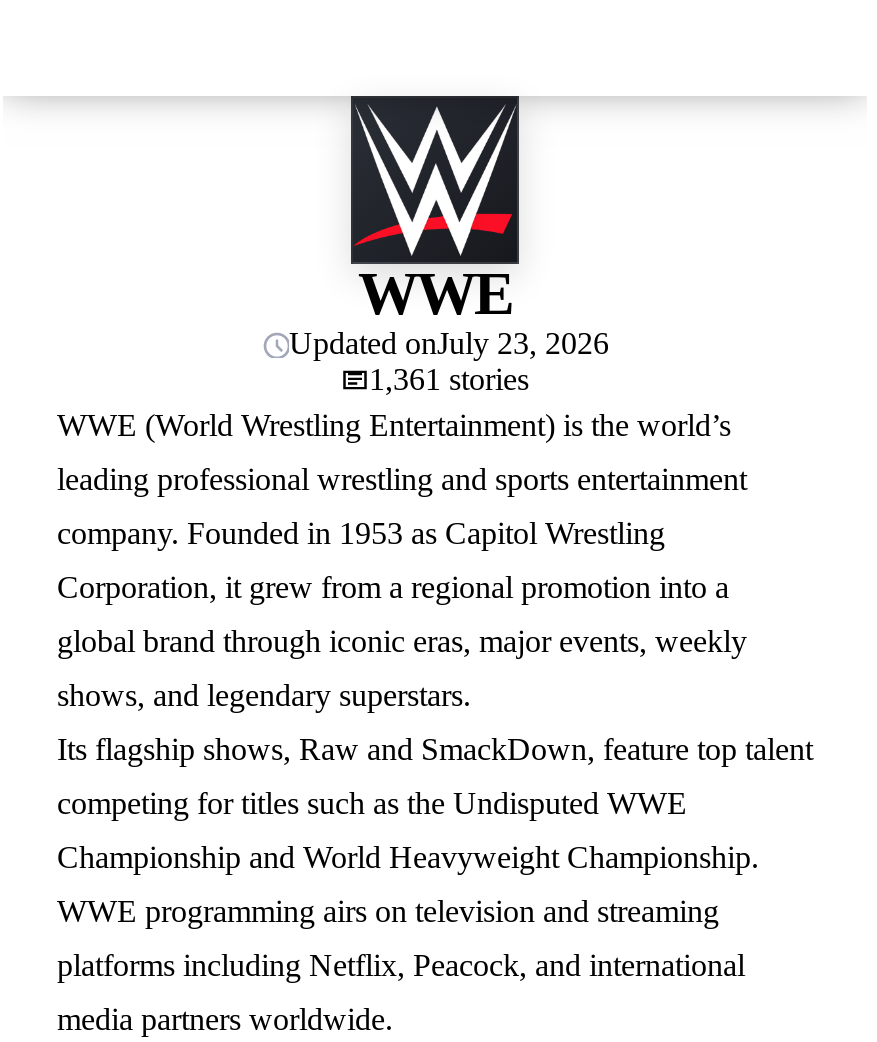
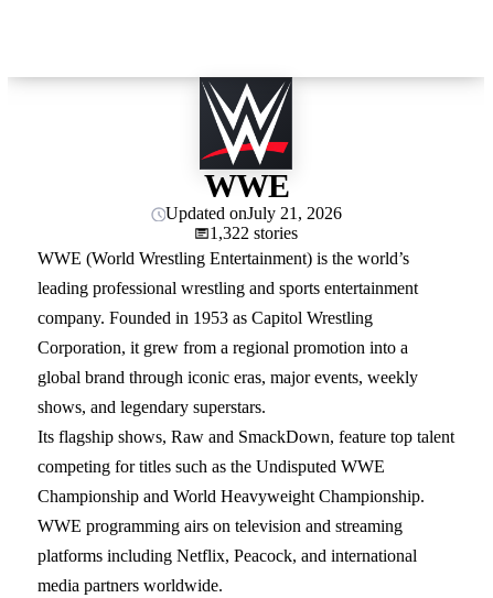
[289,326,609,360] Updated onJuly 23, 2026 -> [165,204,342,222] Updated onJuly 21, 2026
[369,362,529,396] 1,361 stories -> [210,224,298,242] 1,322 stories

